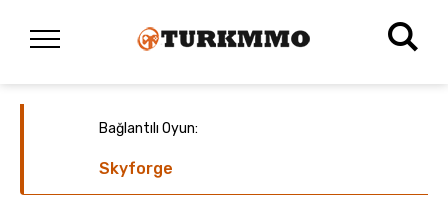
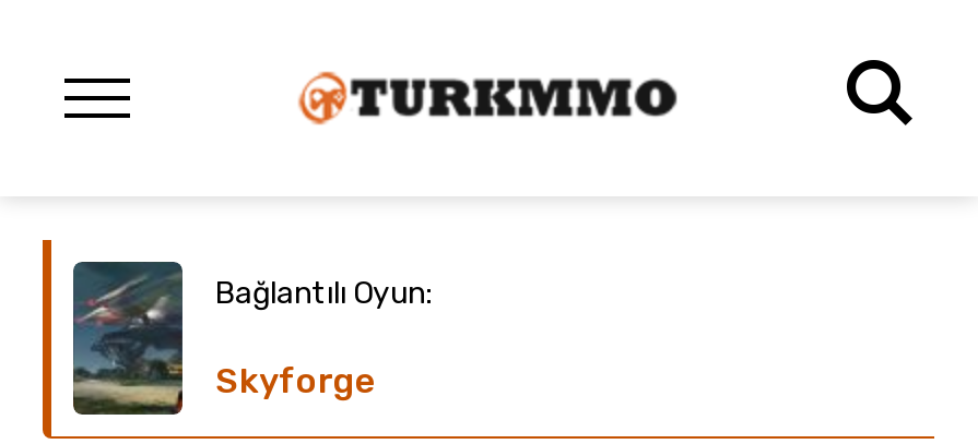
none -> [71,260,185,417] [image]

